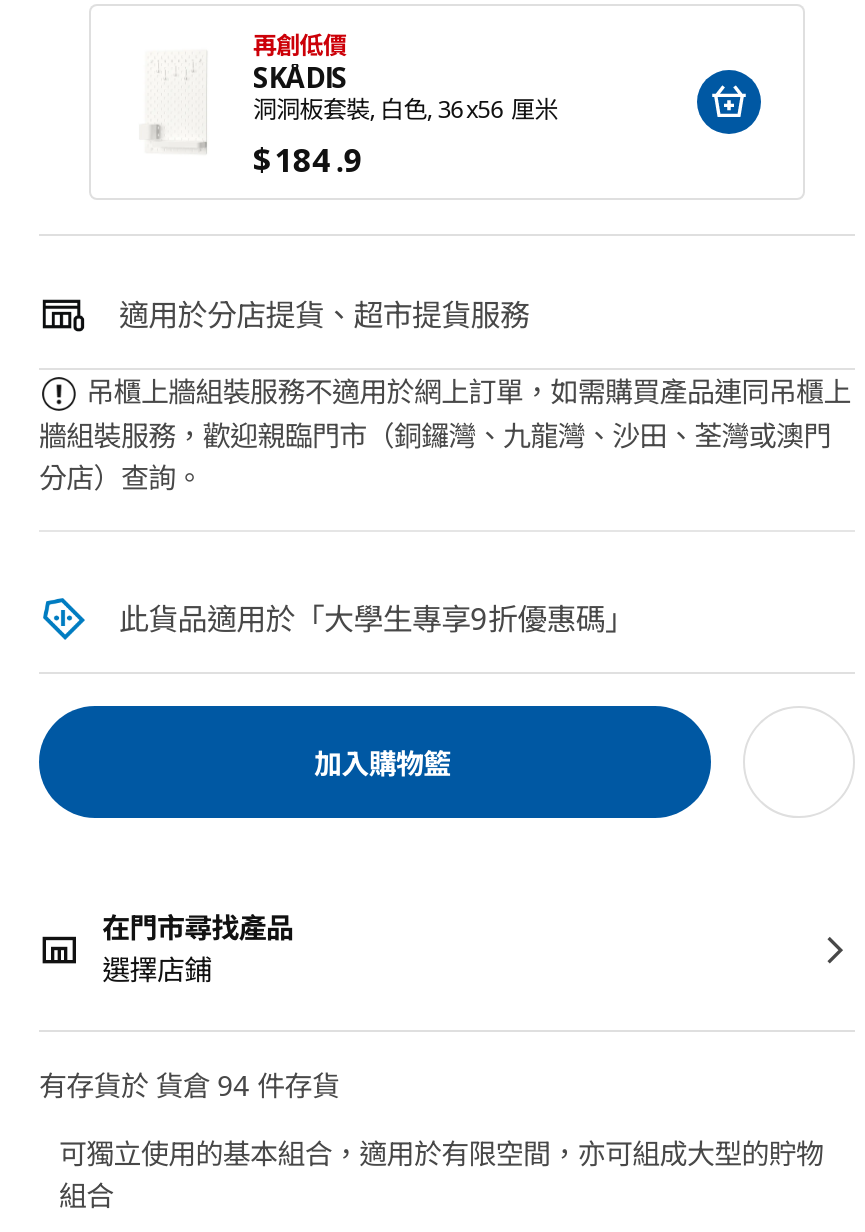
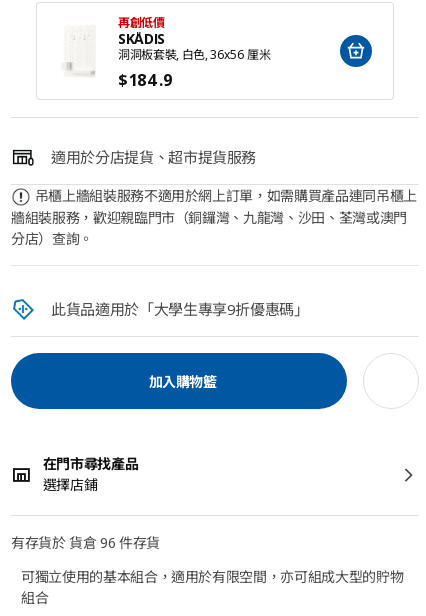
[39,1066,339,1104] 有存貨於 貨倉 94 件存貨 -> [11,533,160,552] 有存貨於 貨倉 96 件存貨

